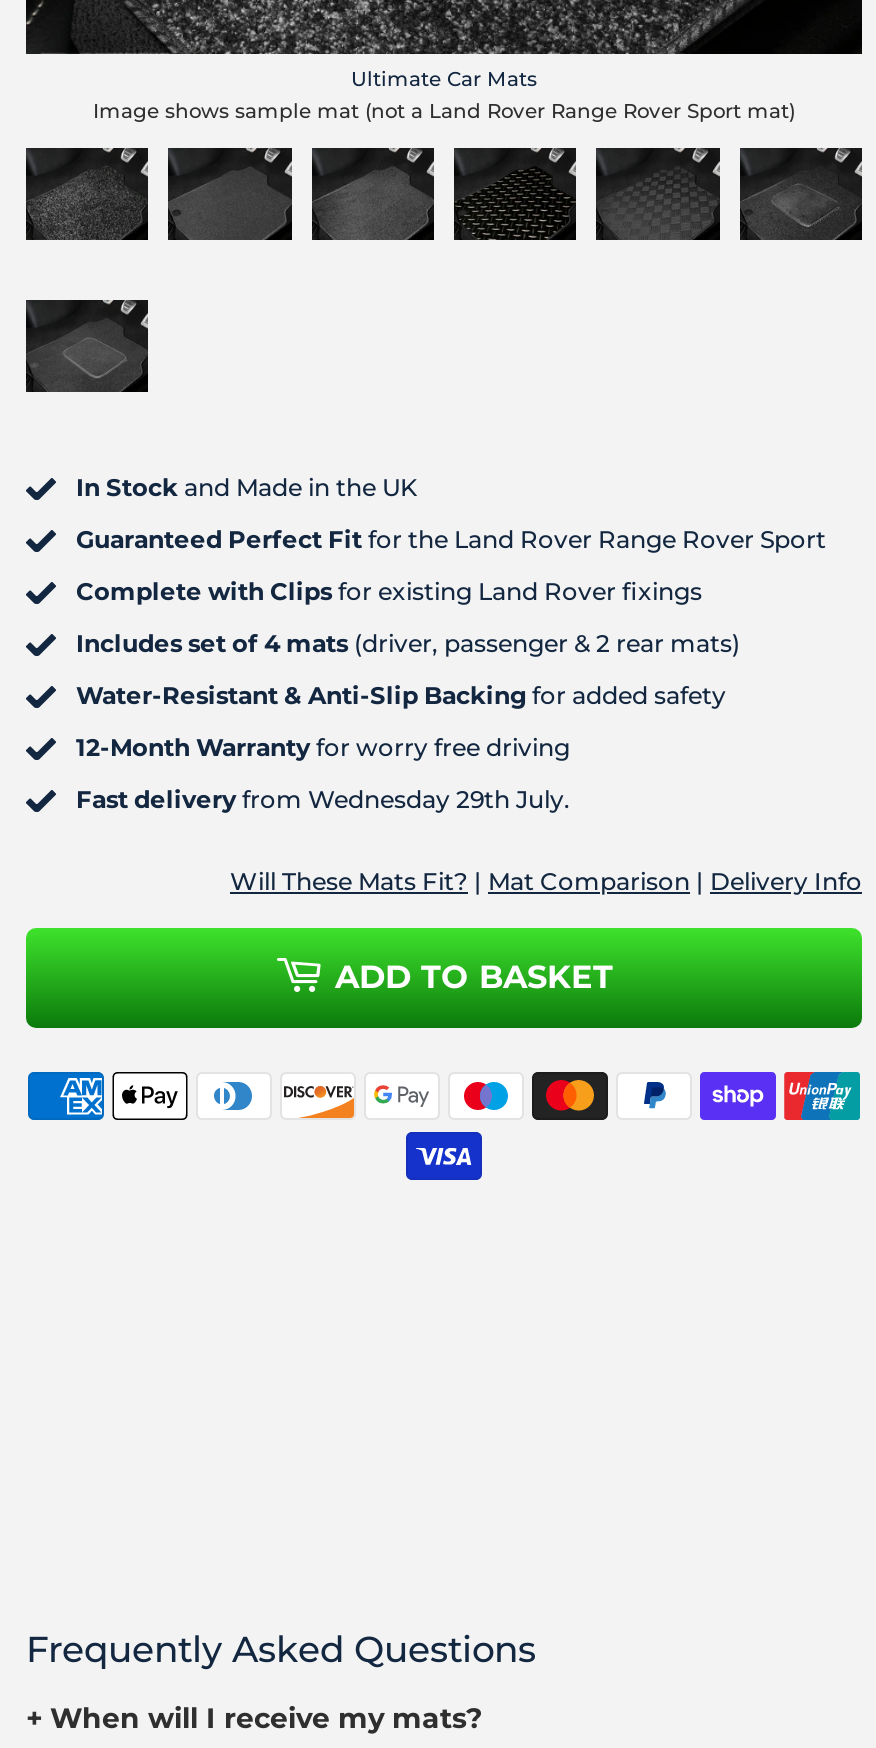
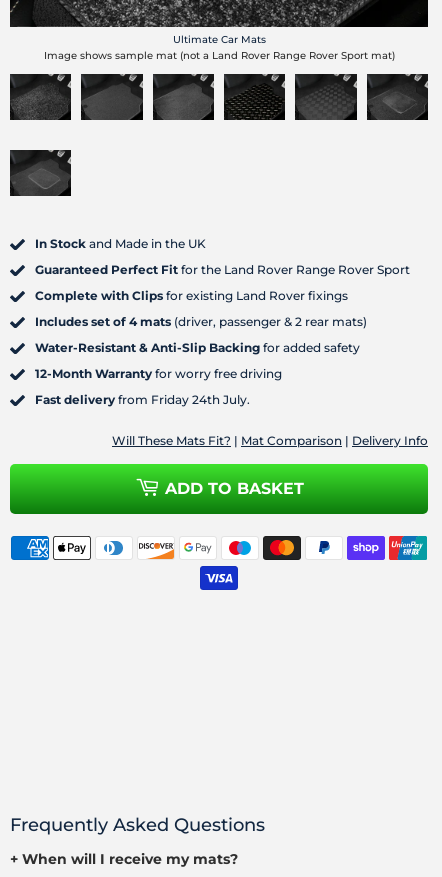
[76,784,570,814] Fast delivery from Wednesday 29th July. -> [35,392,250,407] Fast delivery from Friday 24th July.

